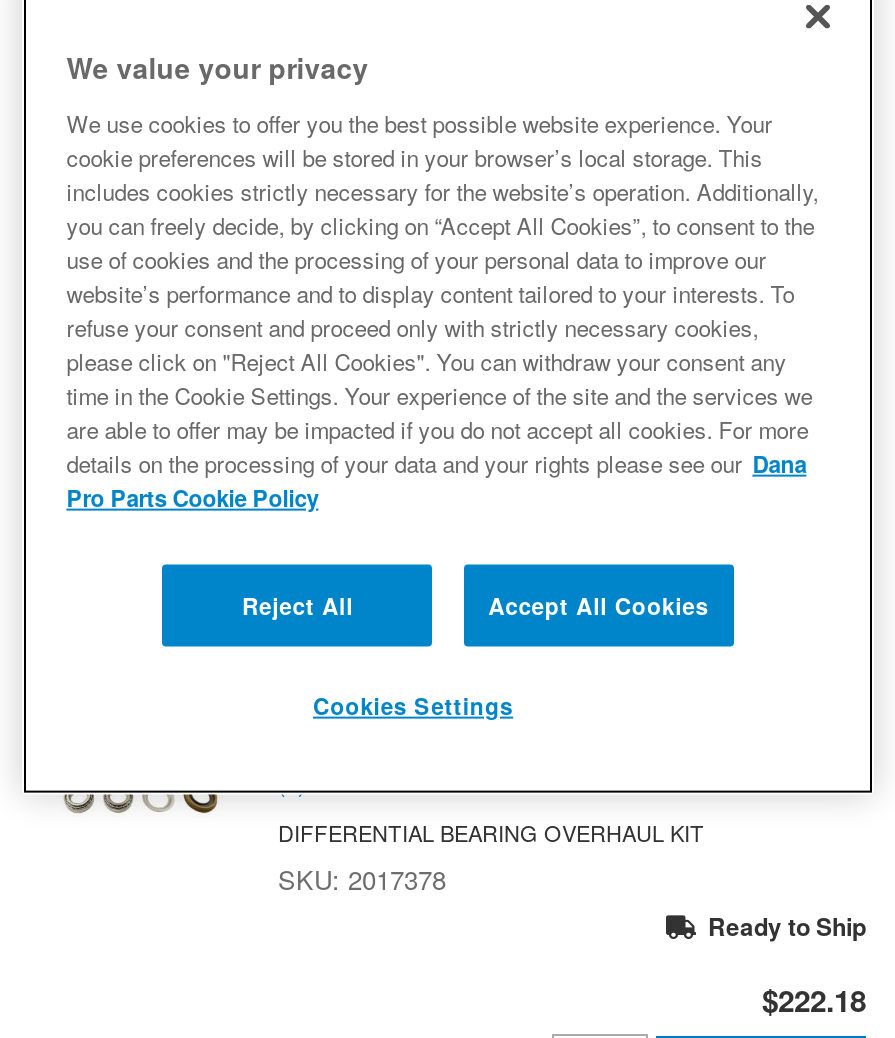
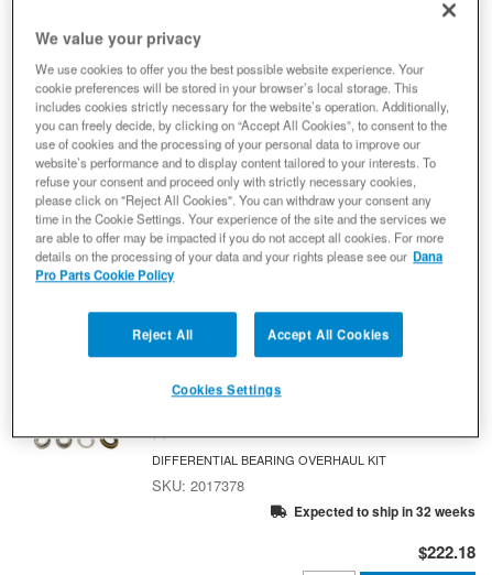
[708,907,866,943] Ready to Ship -> [294,501,475,521] Expected to ship in 32 weeks

